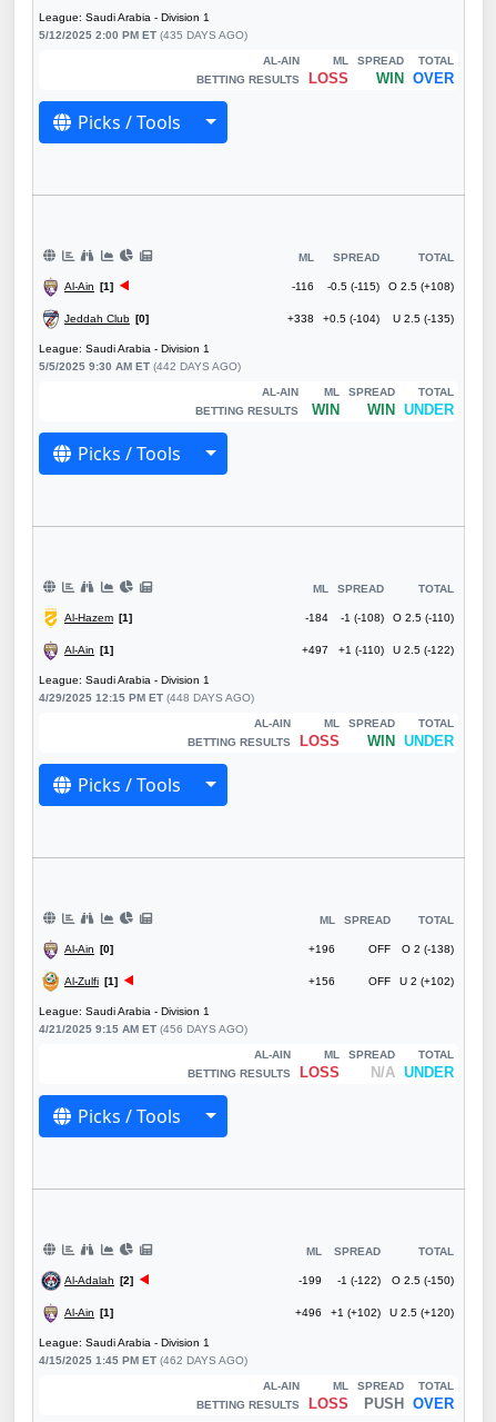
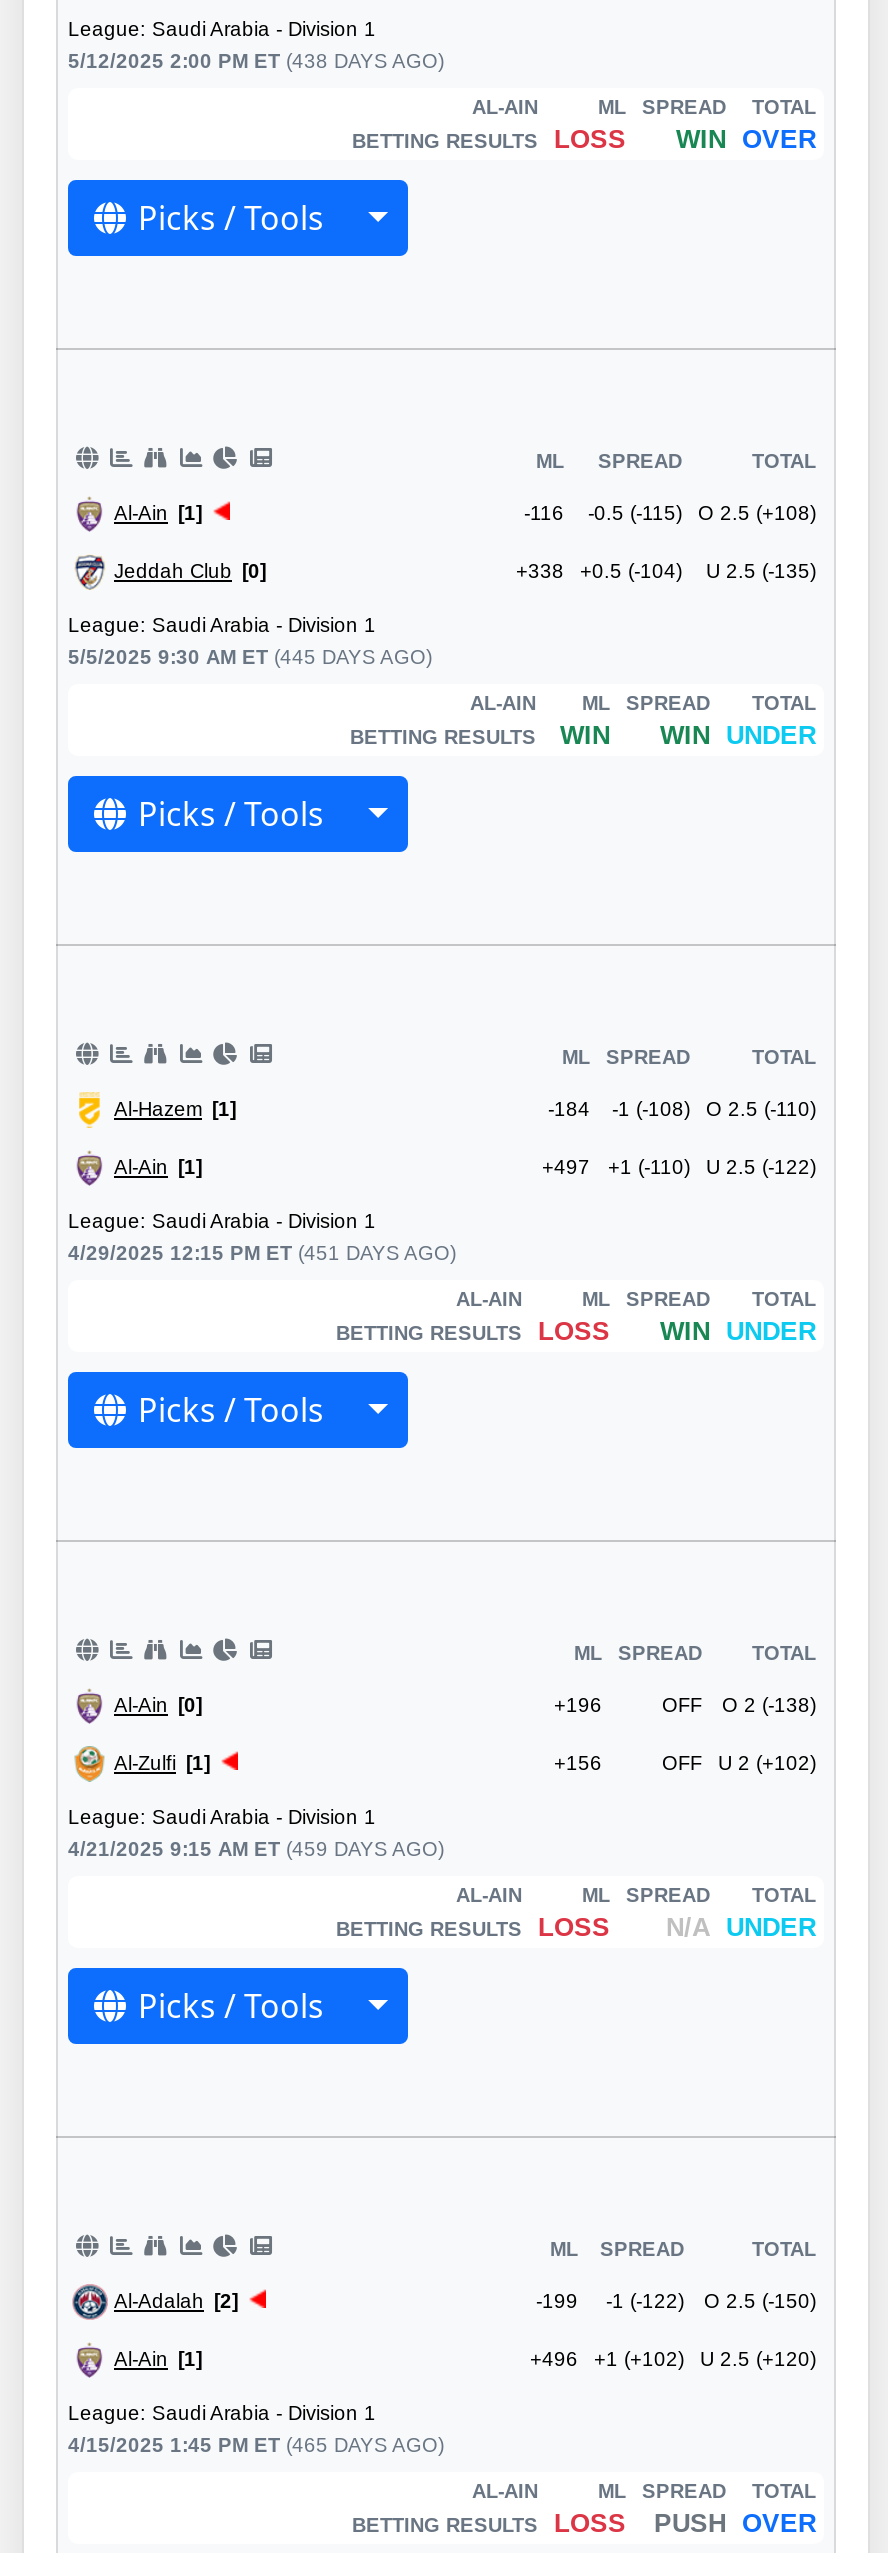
[39,29,247,41] 5/12/2025 2:00 PM ET (435 DAYS AGO) -> [68,50,444,72] 5/12/2025 2:00 PM ET (438 DAYS AGO)
[39,360,241,372] 5/5/2025 9:30 AM ET (442 DAYS AGO) -> [68,646,432,668] 5/5/2025 9:30 AM ET (445 DAYS AGO)
[39,691,254,704] 4/29/2025 12:15 PM ET (448 DAYS AGO) -> [68,1242,456,1264] 4/29/2025 12:15 PM ET (451 DAYS AGO)
[39,1023,247,1035] 4/21/2025 9:15 AM ET (456 DAYS AGO) -> [68,1838,444,1860] 4/21/2025 9:15 AM ET (459 DAYS AGO)
[39,1354,247,1366] 4/15/2025 1:45 PM ET (462 DAYS AGO) -> [68,2434,444,2456] 4/15/2025 1:45 PM ET (465 DAYS AGO)

